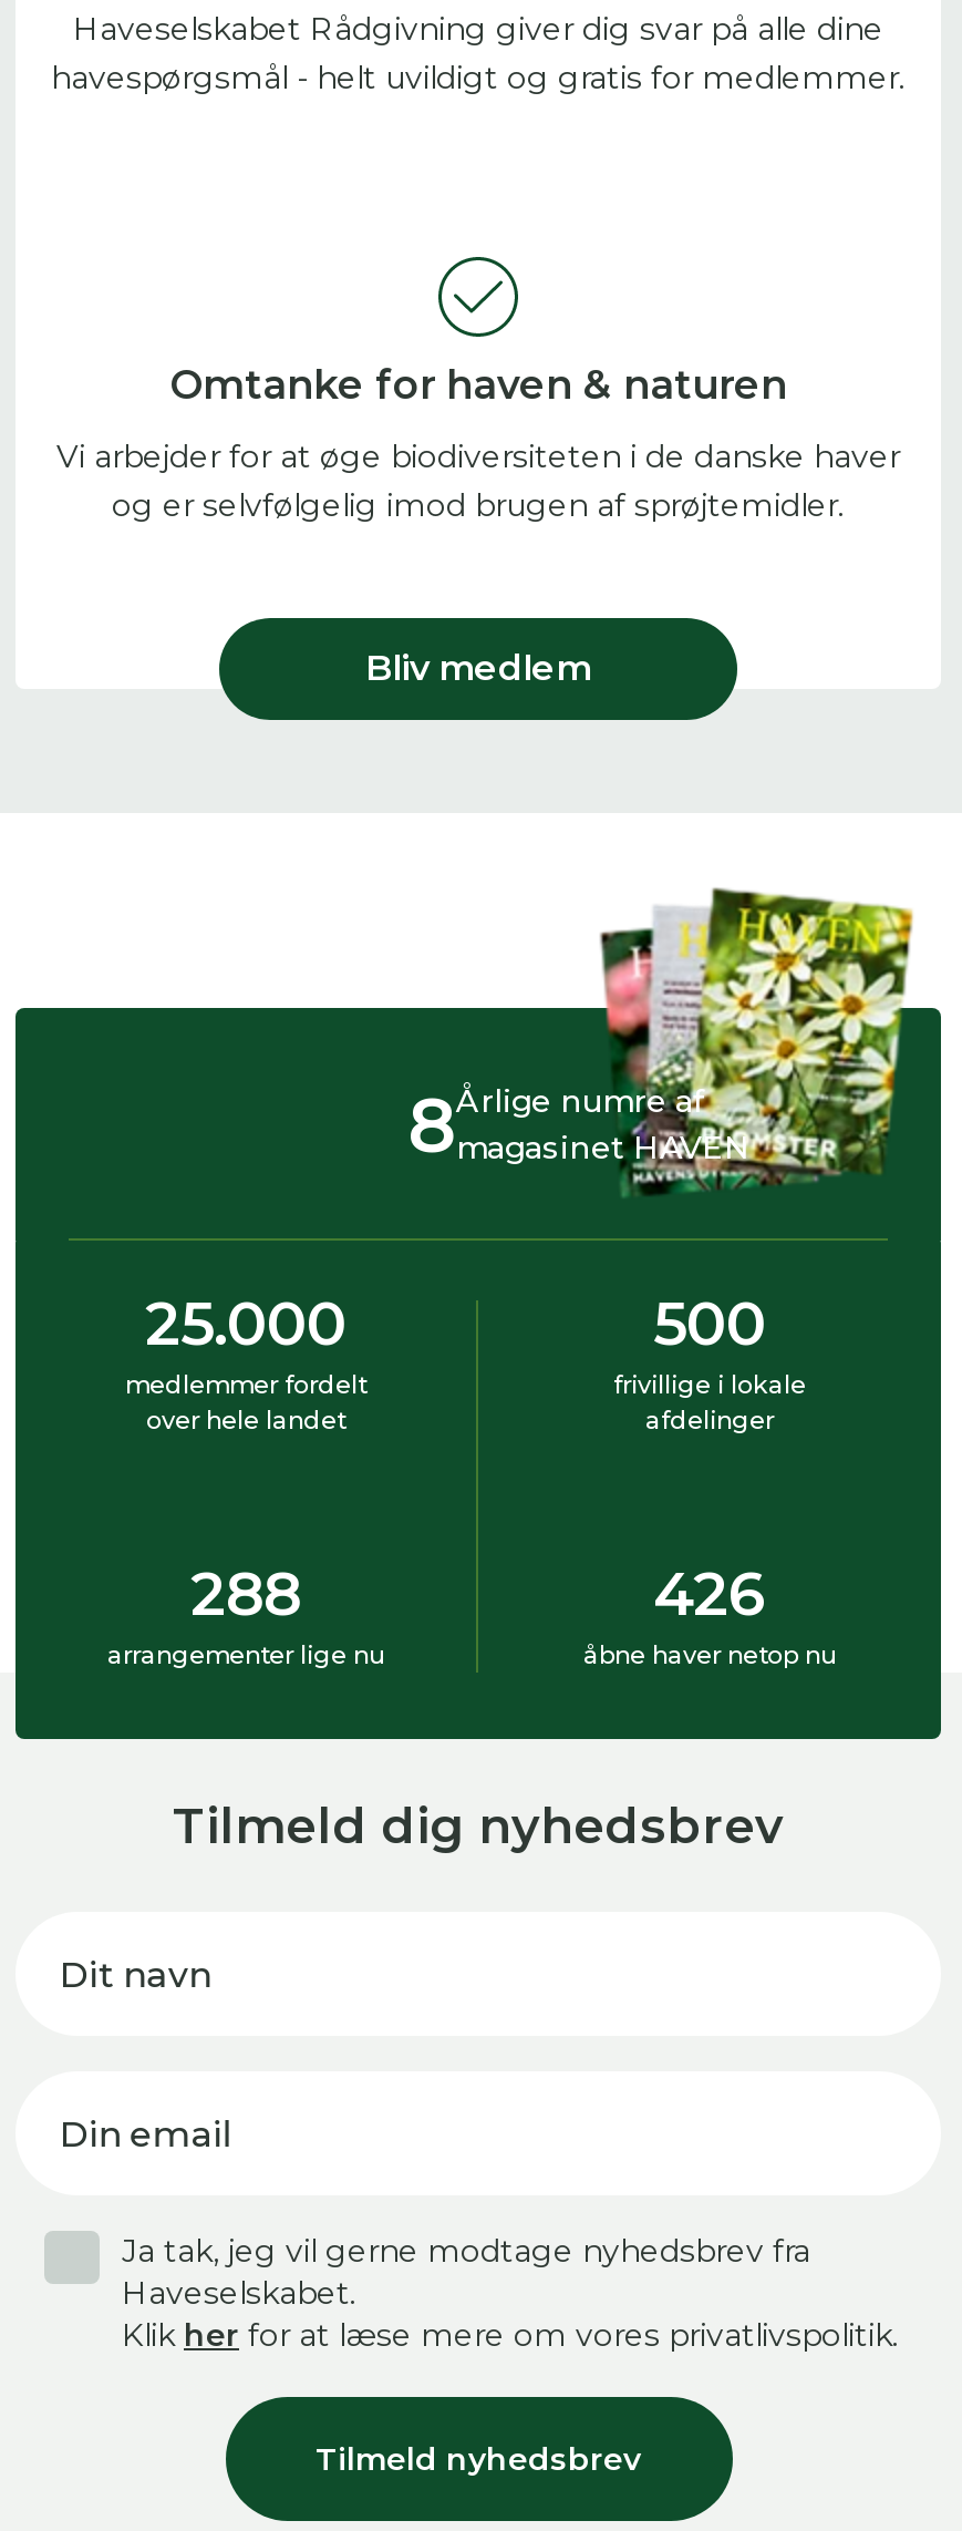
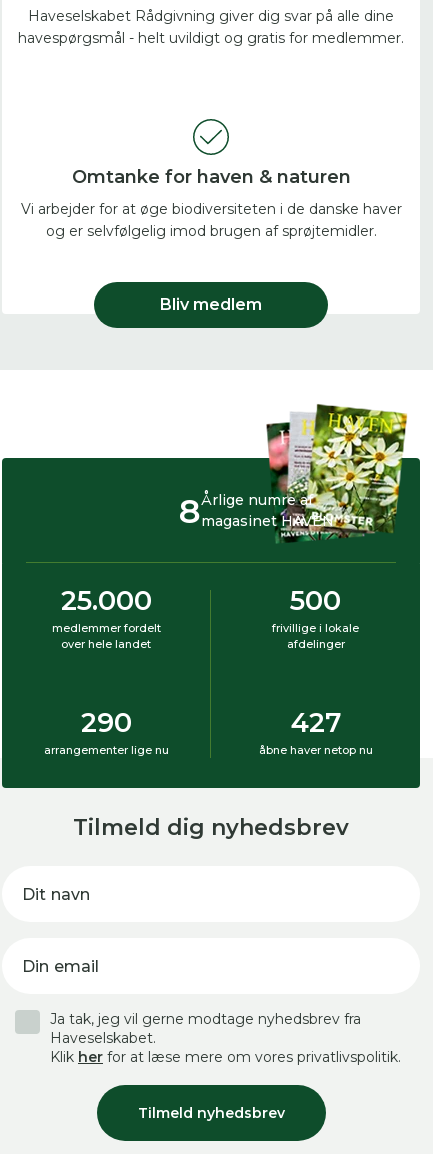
[190,1558,301,1631] 288 -> [80,706,131,739] 290
[653,1558,766,1631] 426 -> [290,706,340,739] 427

